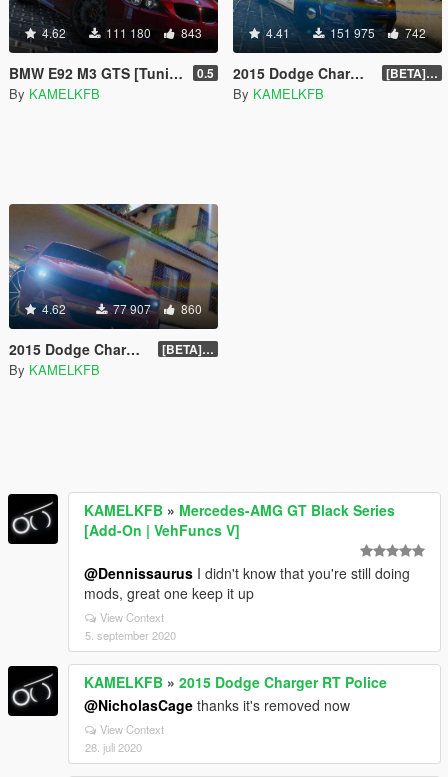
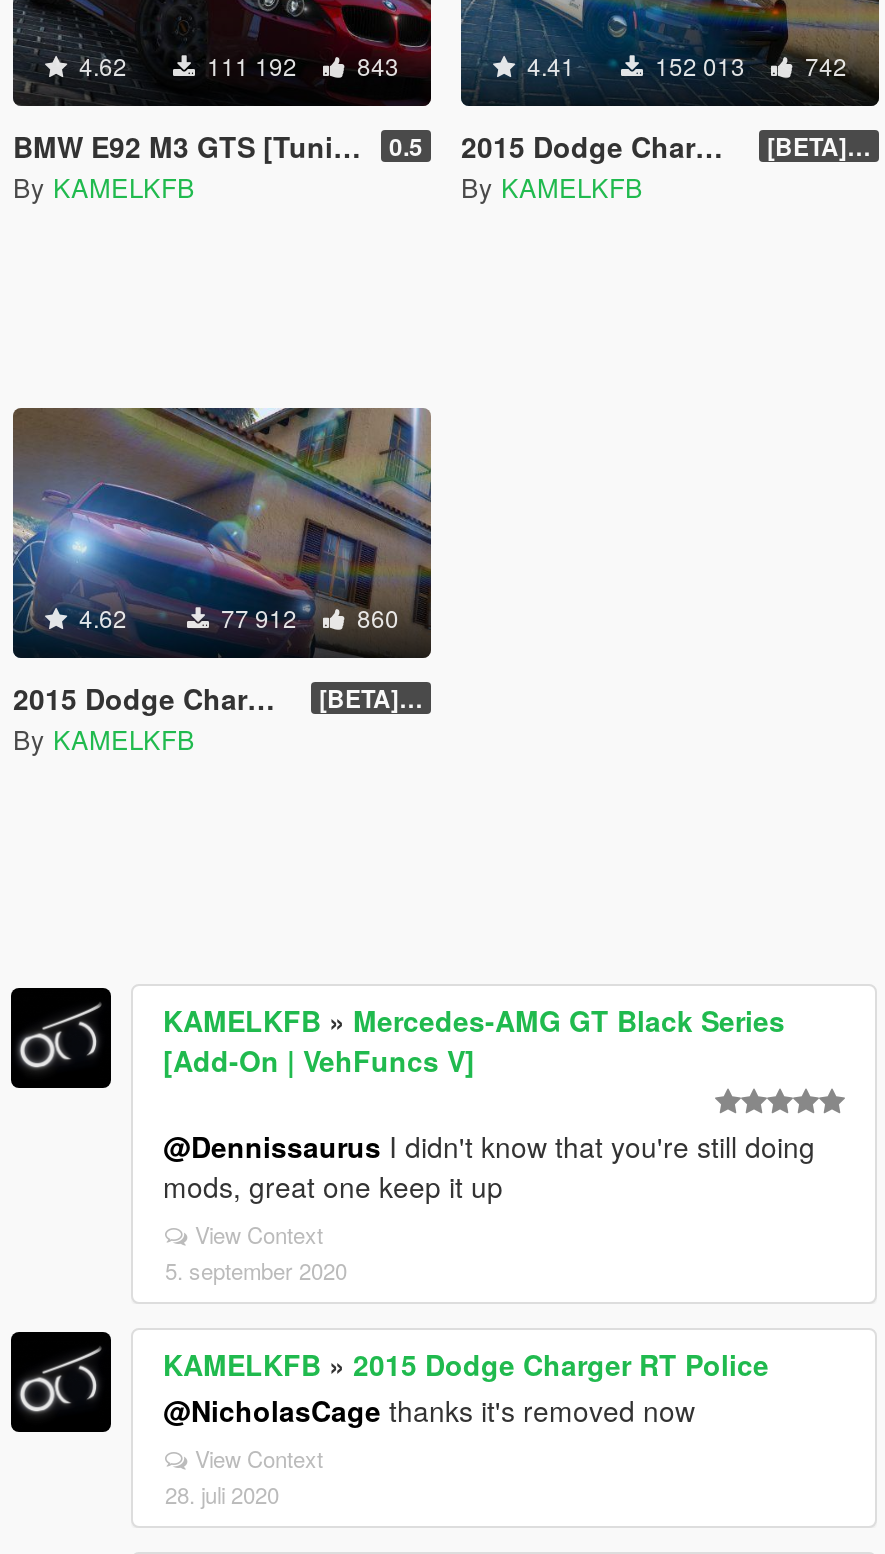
[103,24,202,41] 111 180 843 -> [201,49,399,83] 111 192 843
[327,24,426,41] 151 975 742 -> [649,49,847,83] 152 013 742
[110,300,202,317] 77 907 860 -> [215,601,399,635] 77 912 860

